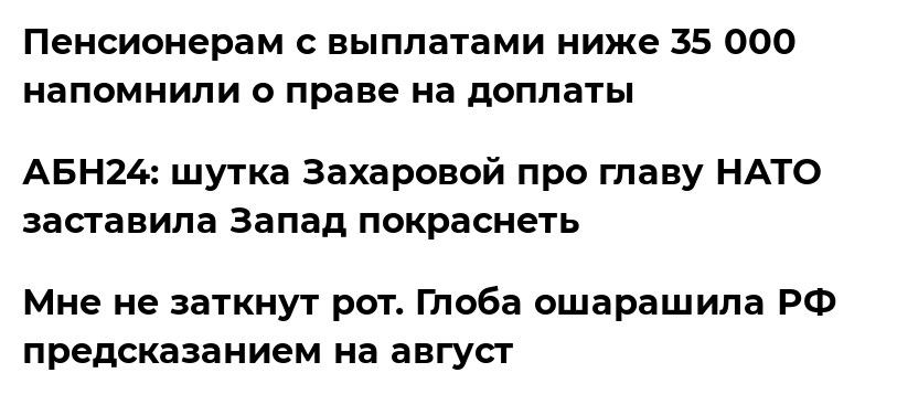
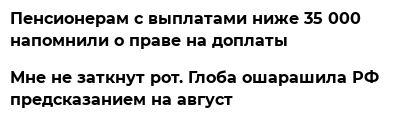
[22,151,821,241] АБН24: шутка Захаровой про главу НАТО | заставила Запад покраснеть -> none

